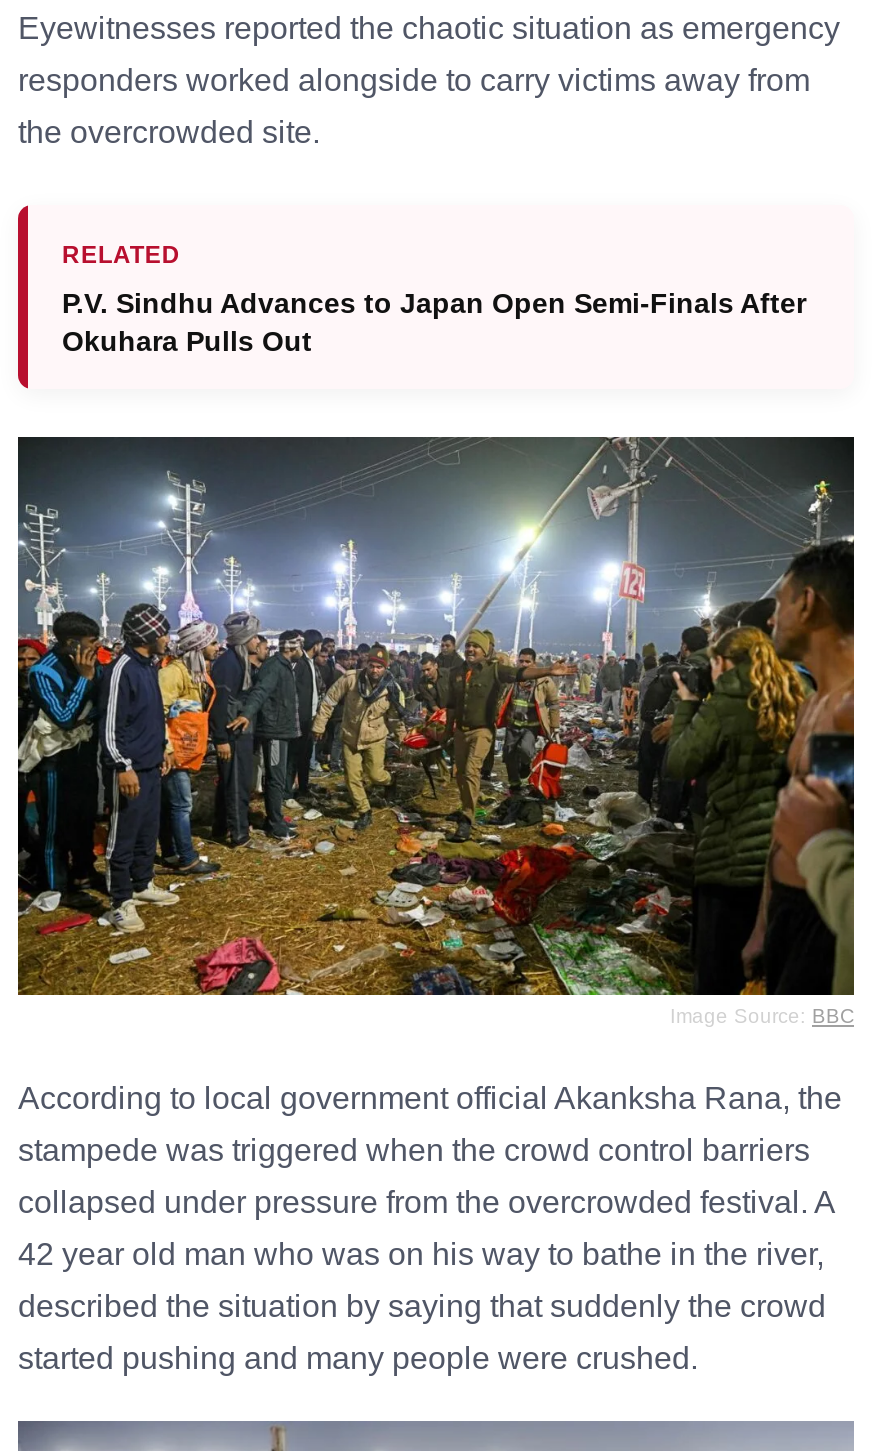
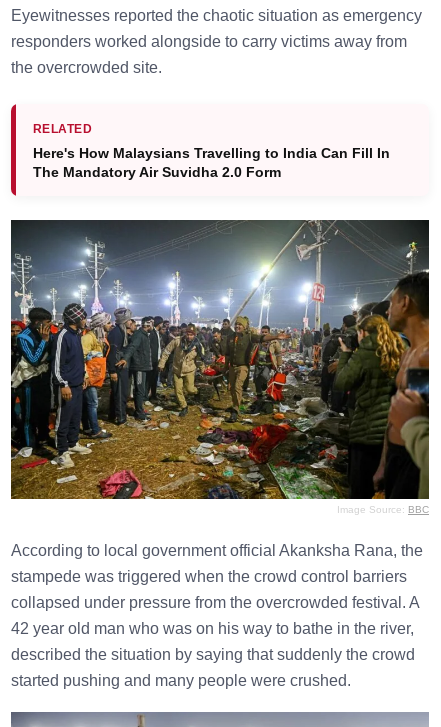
[62,286,806,356] P.V. Sindhu Advances to Japan Open Semi-Finals After | Okuhara Pulls Out -> [33,145,390,180] Here's How Malaysians Travelling to India Can Fill In | The Mandatory Air Suvidha 2.0 Form

